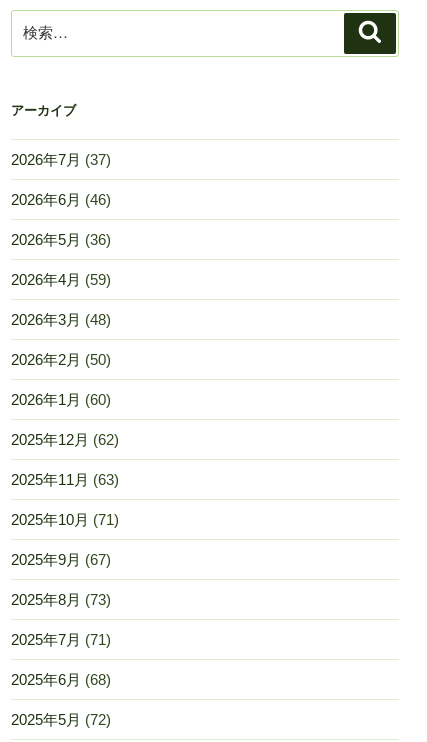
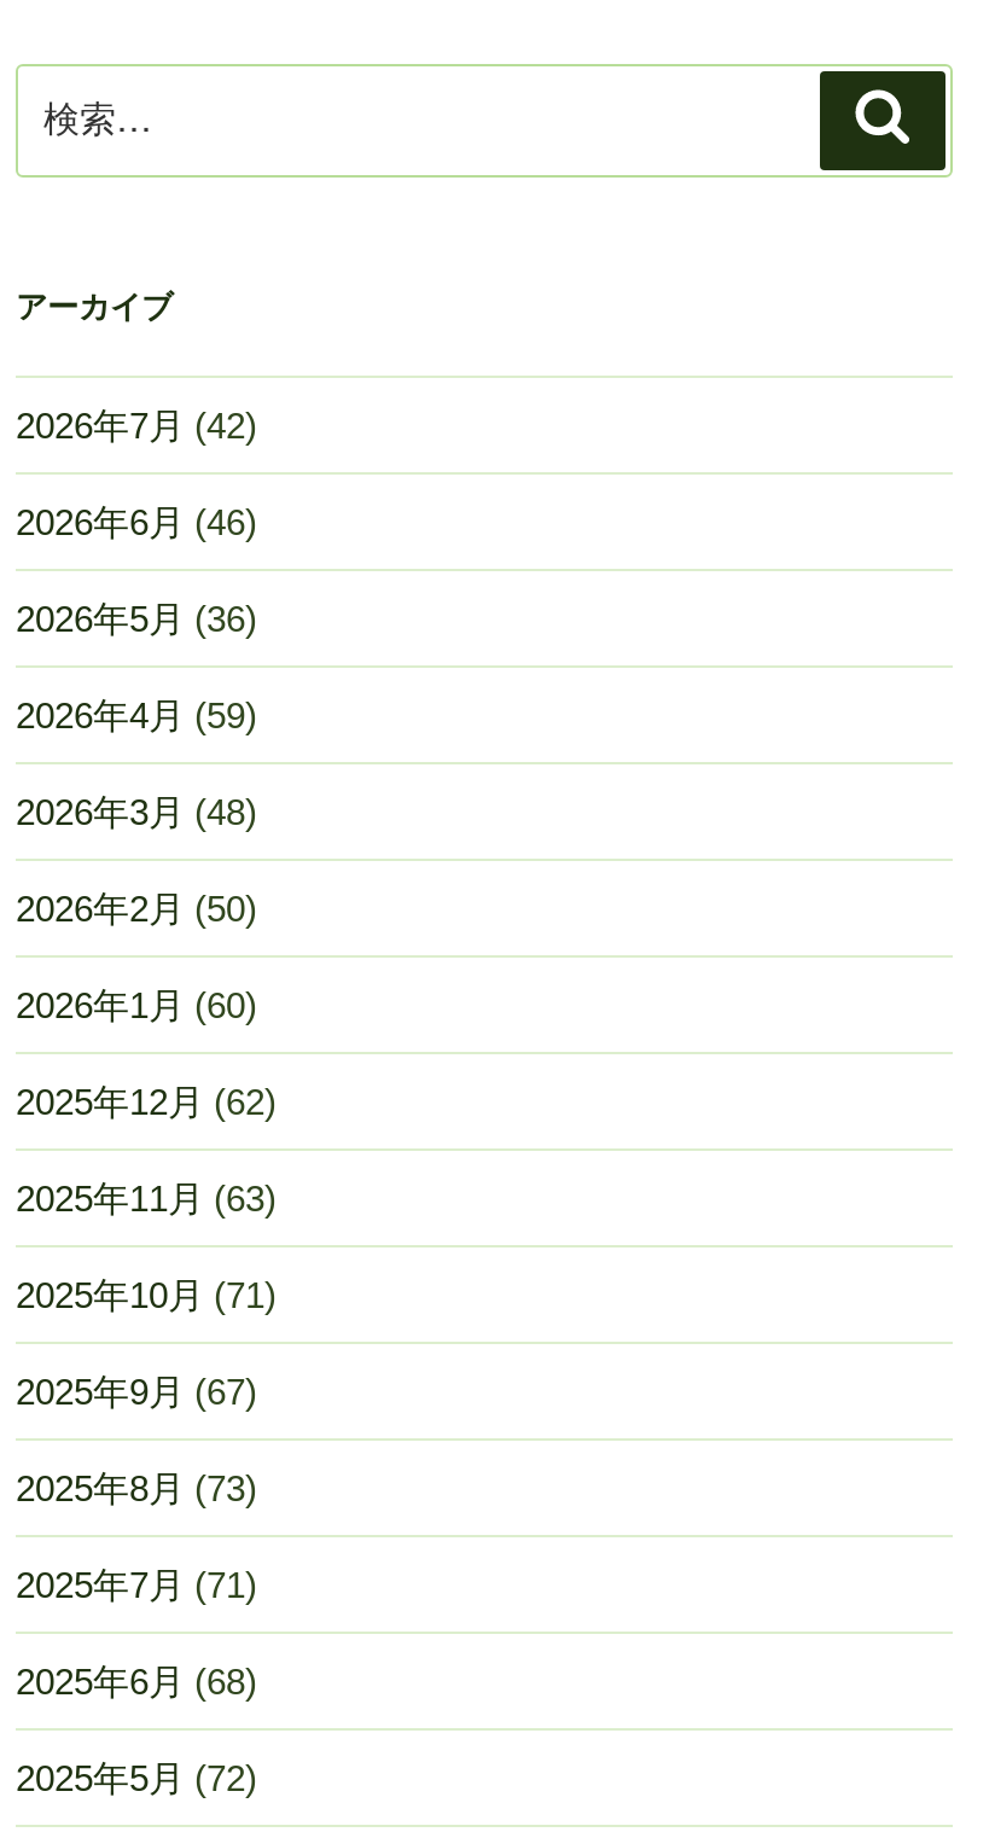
[11,151,111,168] 2026年7月(37) -> [16,404,257,445] 2026年7月(42)

